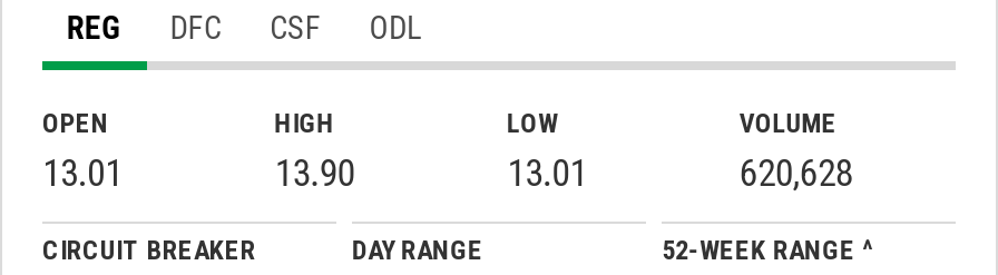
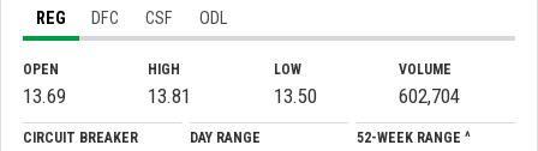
[42,151,123,195] 13.01 -> [23,84,66,108] 13.69
[275,151,355,195] 13.90 -> [148,84,191,108] 13.81
[507,151,587,195] 13.01 -> [273,84,317,108] 13.50
[739,151,853,195] 620,628 -> [399,84,460,108] 602,704

